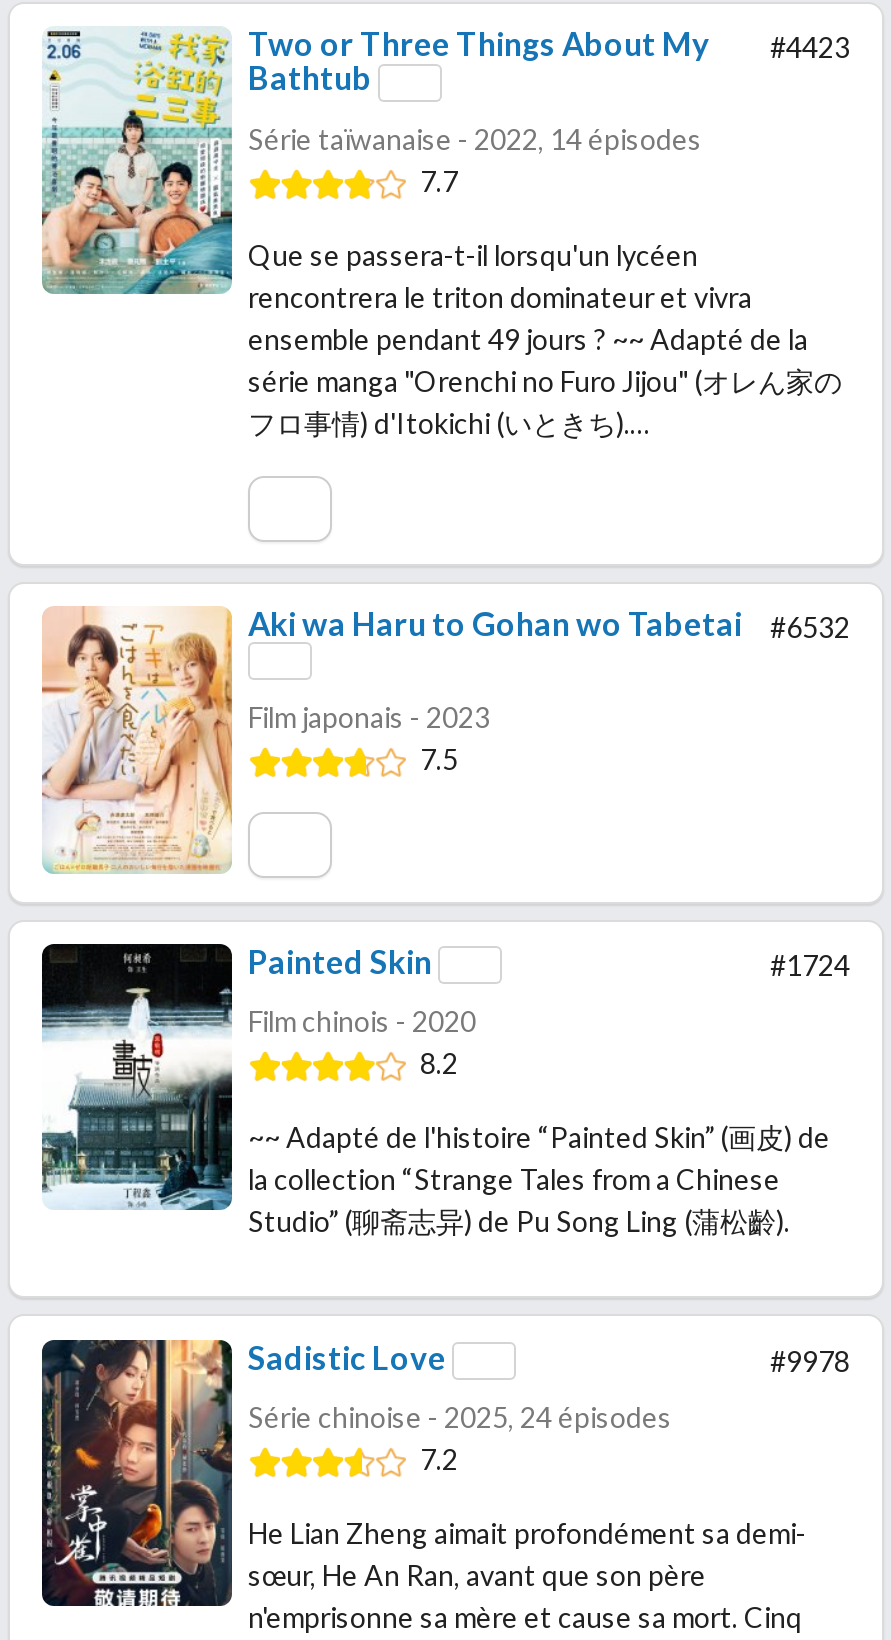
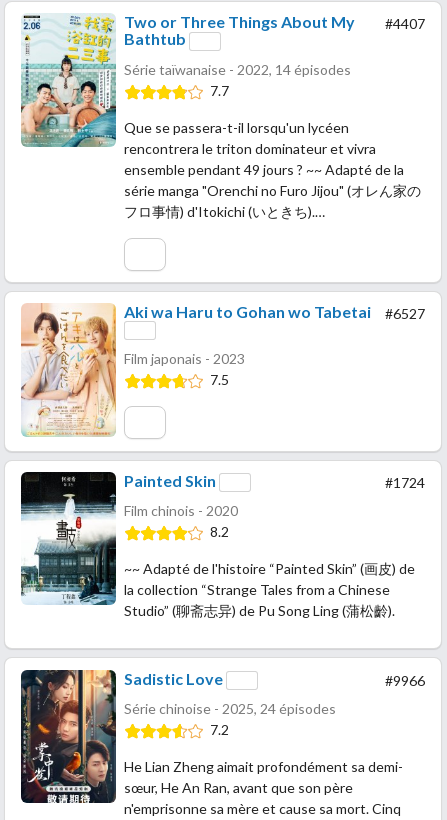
[248,24,850,64] Two or Three Things About My #4423 -> [124,12,425,32] Two or Three Things About My #4407
[248,604,850,644] Aki wa Haru to Gohan wo Tabetai #6532 -> [124,302,425,322] Aki wa Haru to Gohan wo Tabetai #6527
[770,1343,850,1377] #9978 -> [385,671,425,688] #9966

